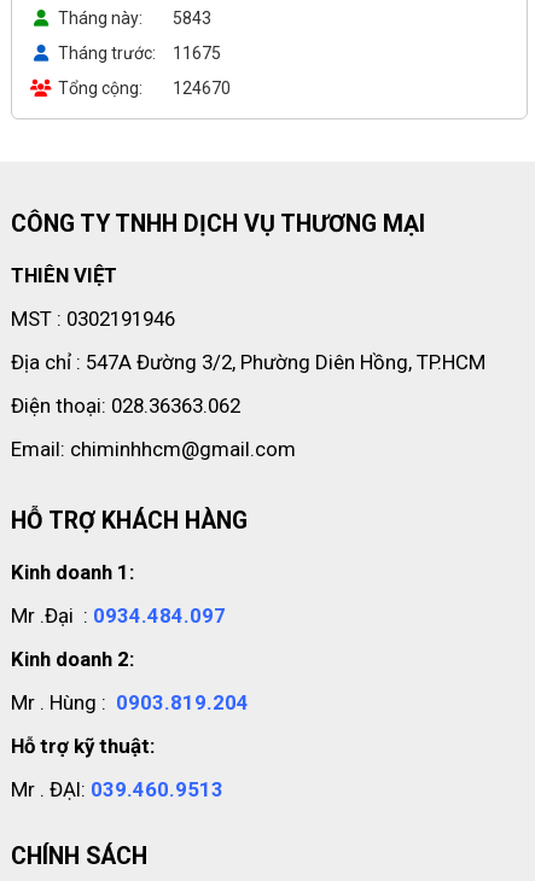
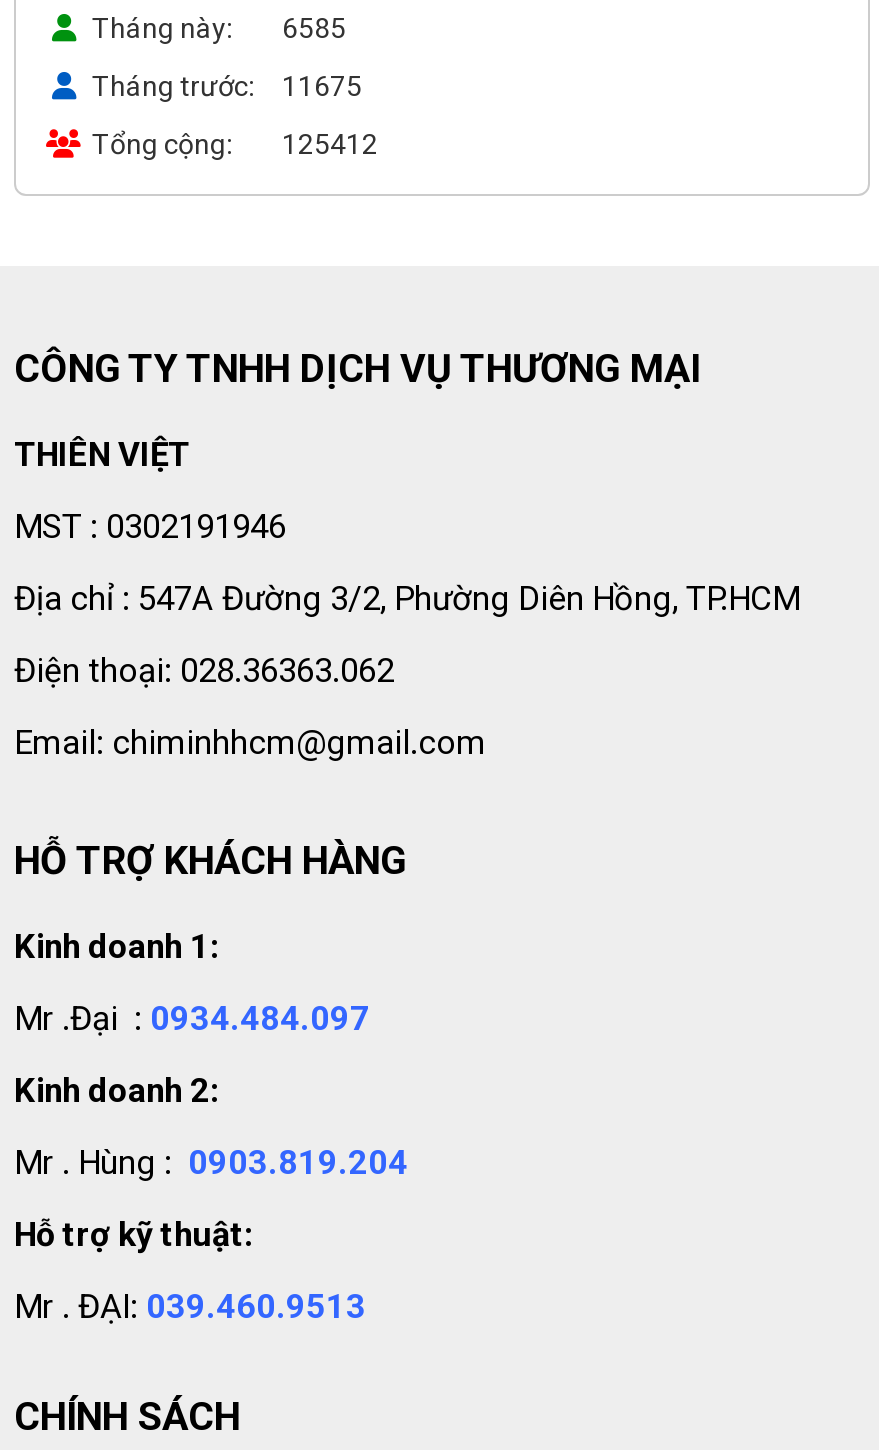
[58,9,211,28] Tháng này 5843 -> [92,12,346,44] Tháng này 6585
[58,79,231,98] Tổng cộng 124670 -> [92,128,378,160] Tổng cộng 125412

